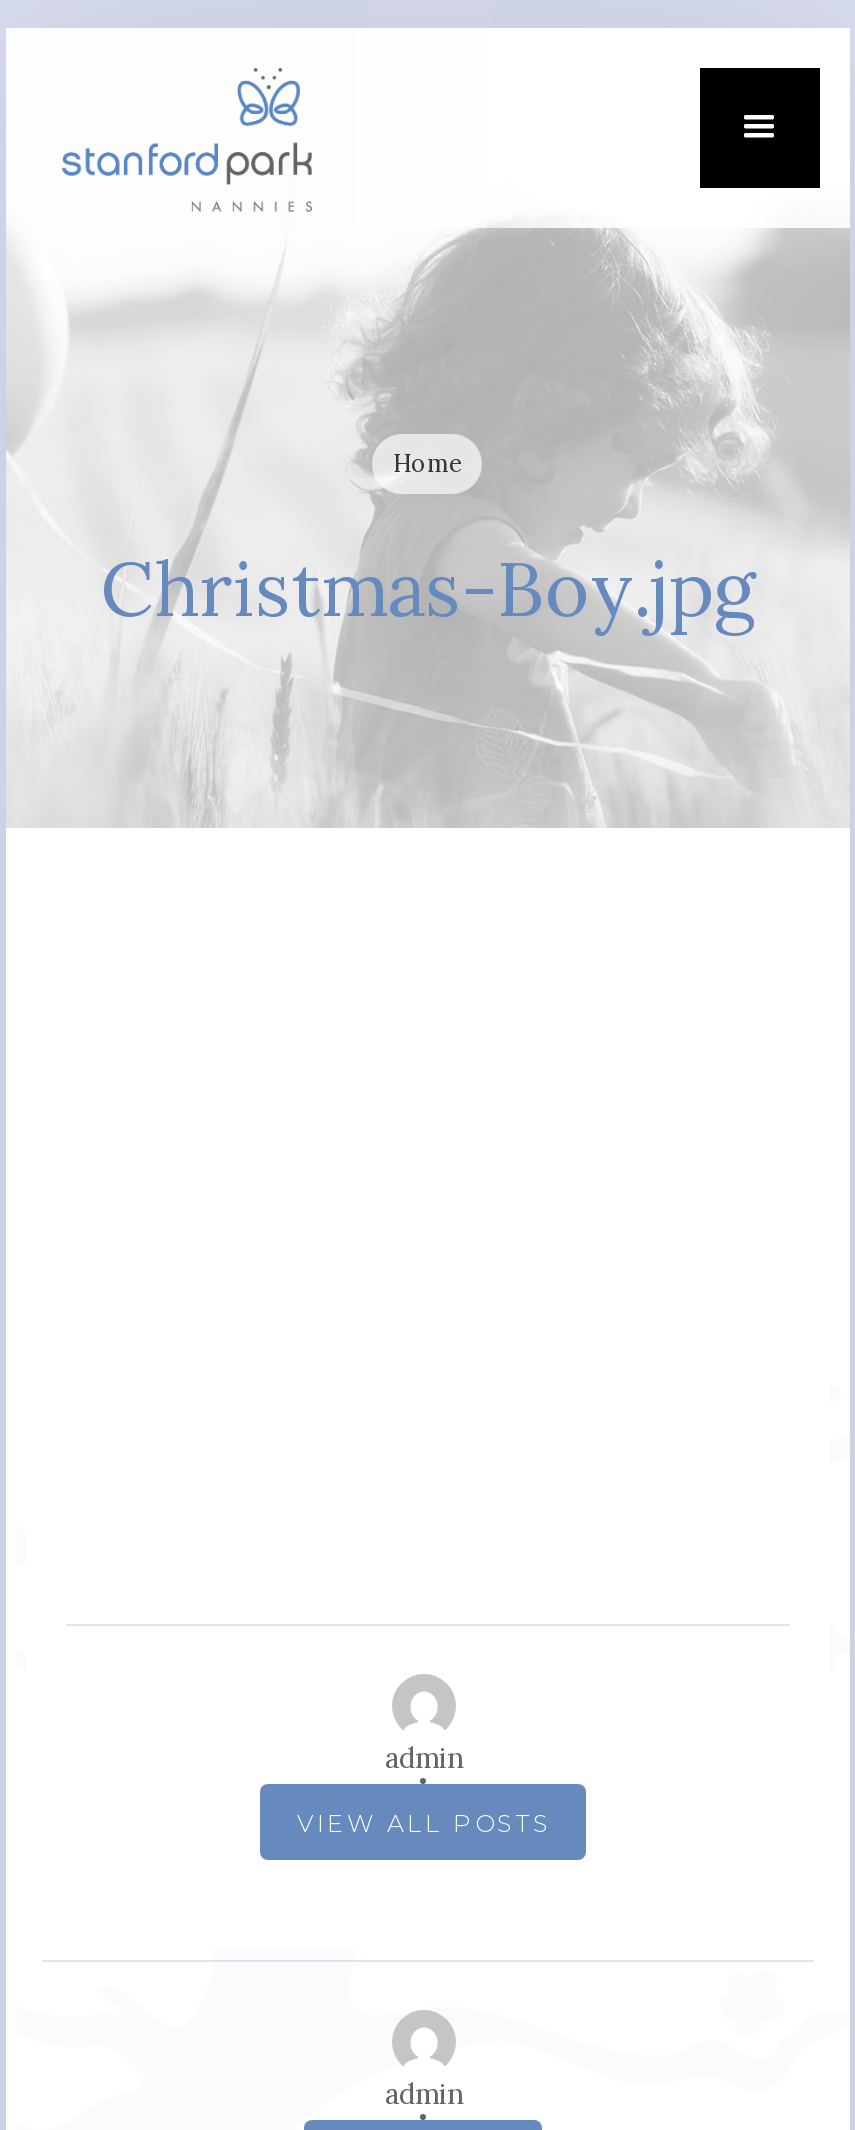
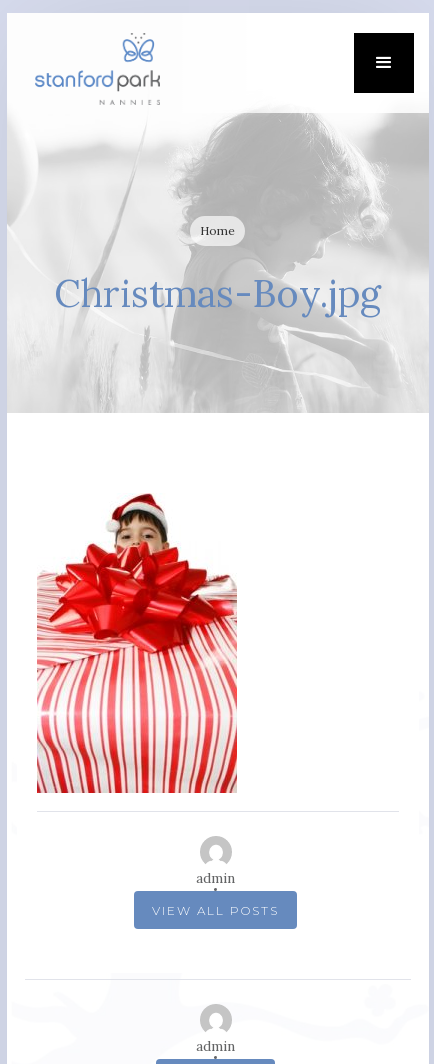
none -> [36,493,238,794] [image]

